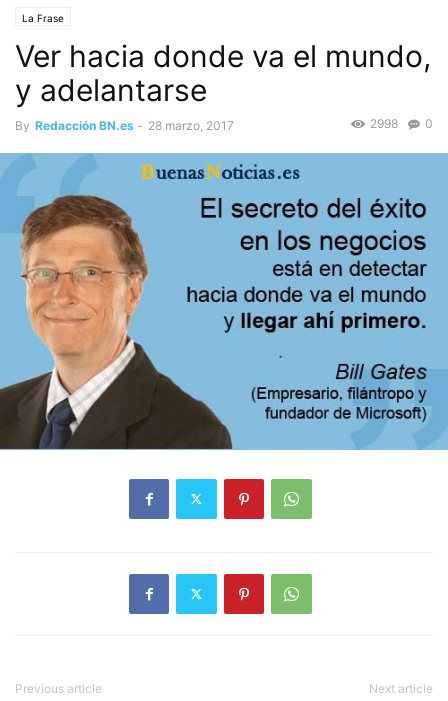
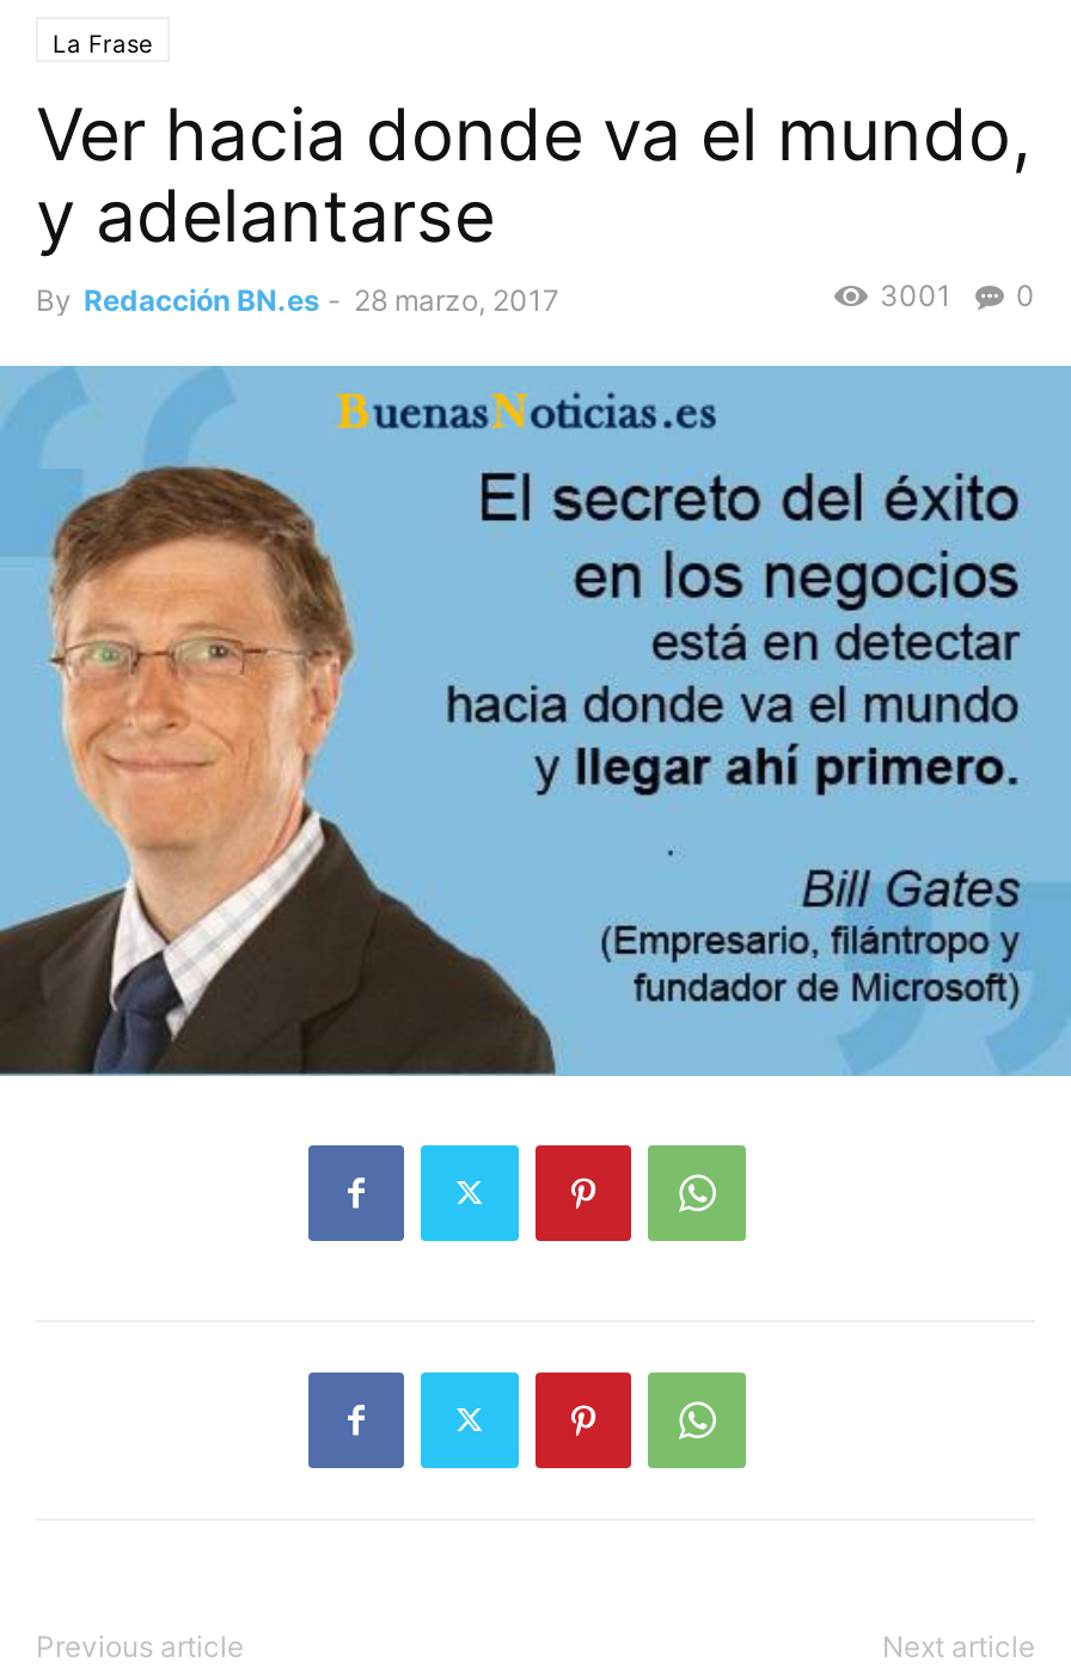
[370,116,433,131] 2998 0 -> [880,277,1035,313] 3001 0

